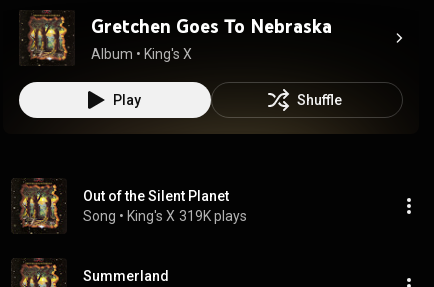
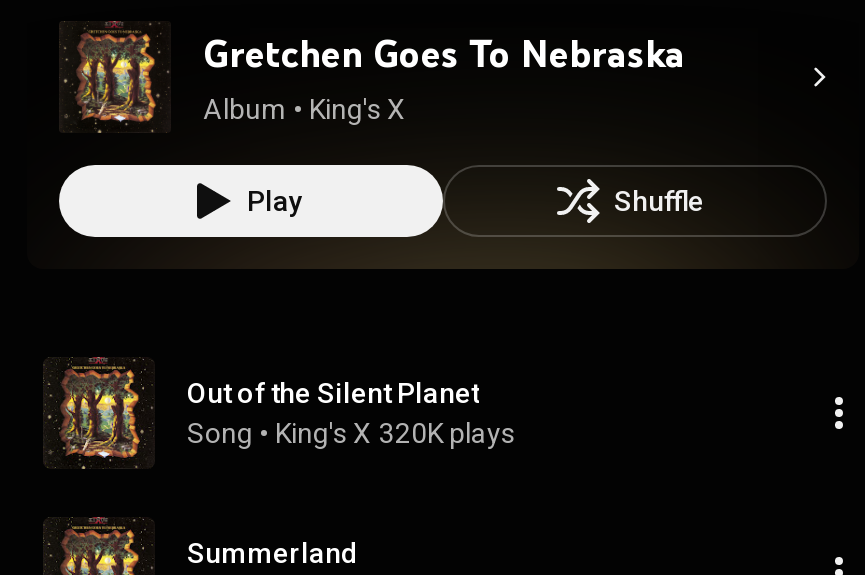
[83,208,247,224] Song • King's X 319K plays -> [187,417,515,449] Song • King's X 320K plays

